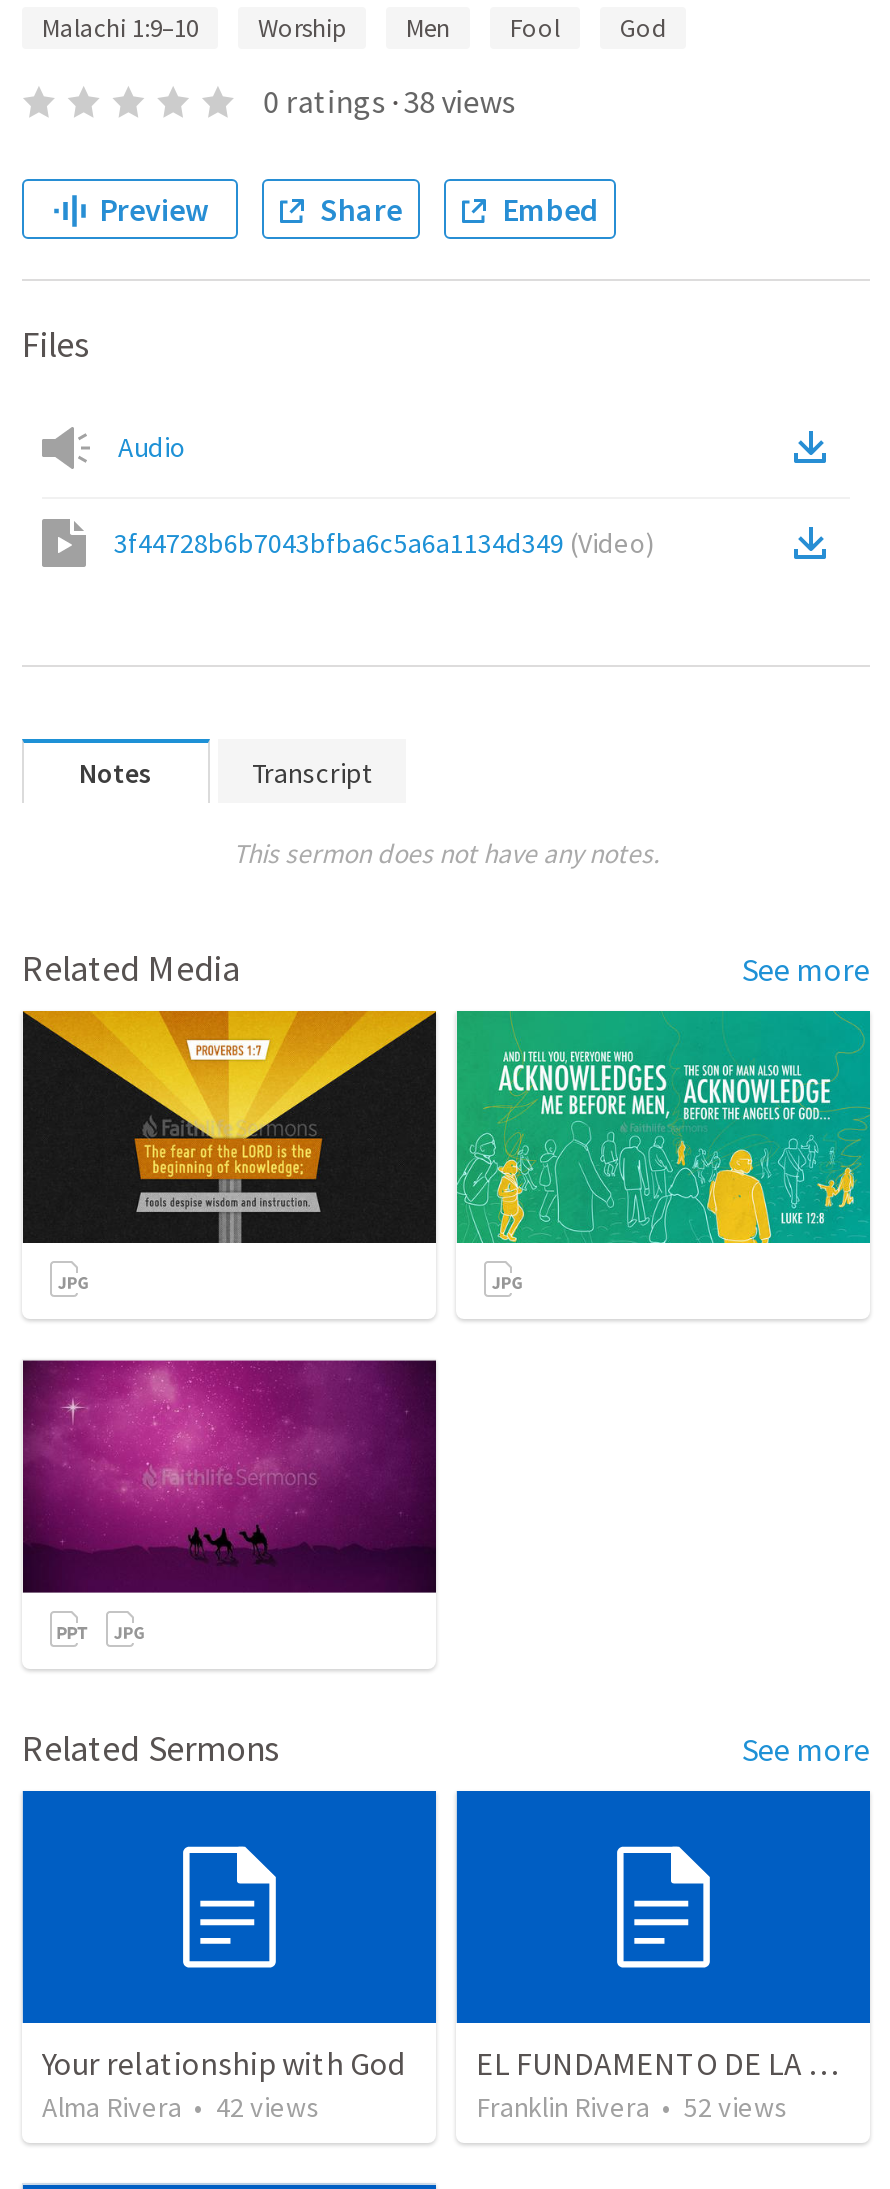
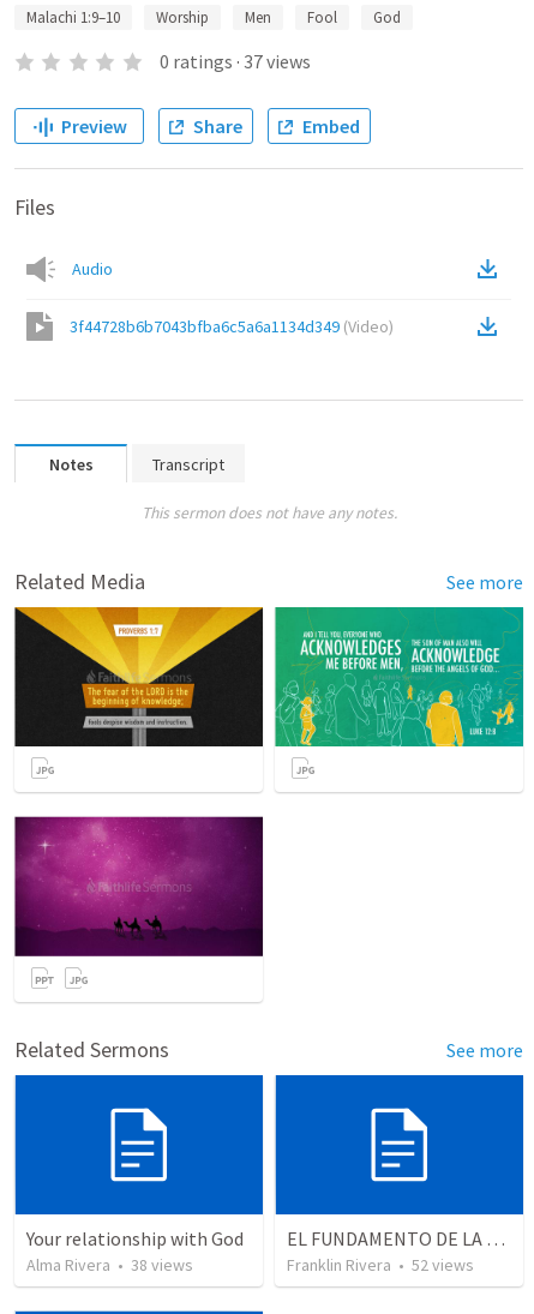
[263,81,515,121] 0 ratings · 38 views -> [159,49,310,73] 0 ratings · 37 views
[42,2090,320,2126] Alma Rivera • 42 views -> [26,1254,193,1276] Alma Rivera • 38 views

